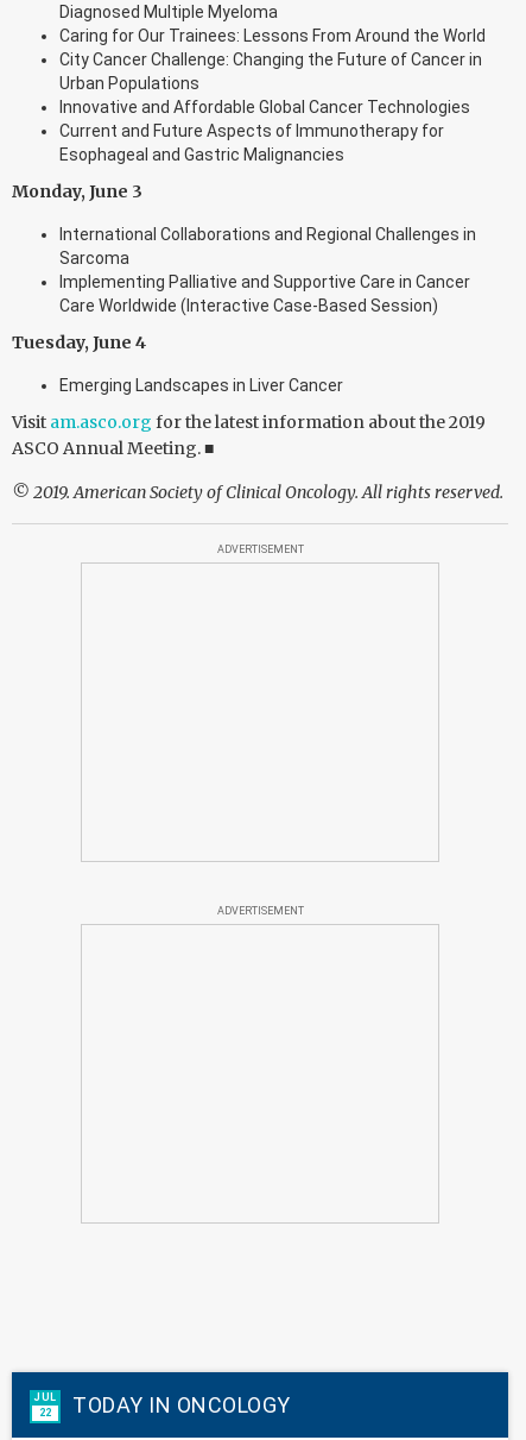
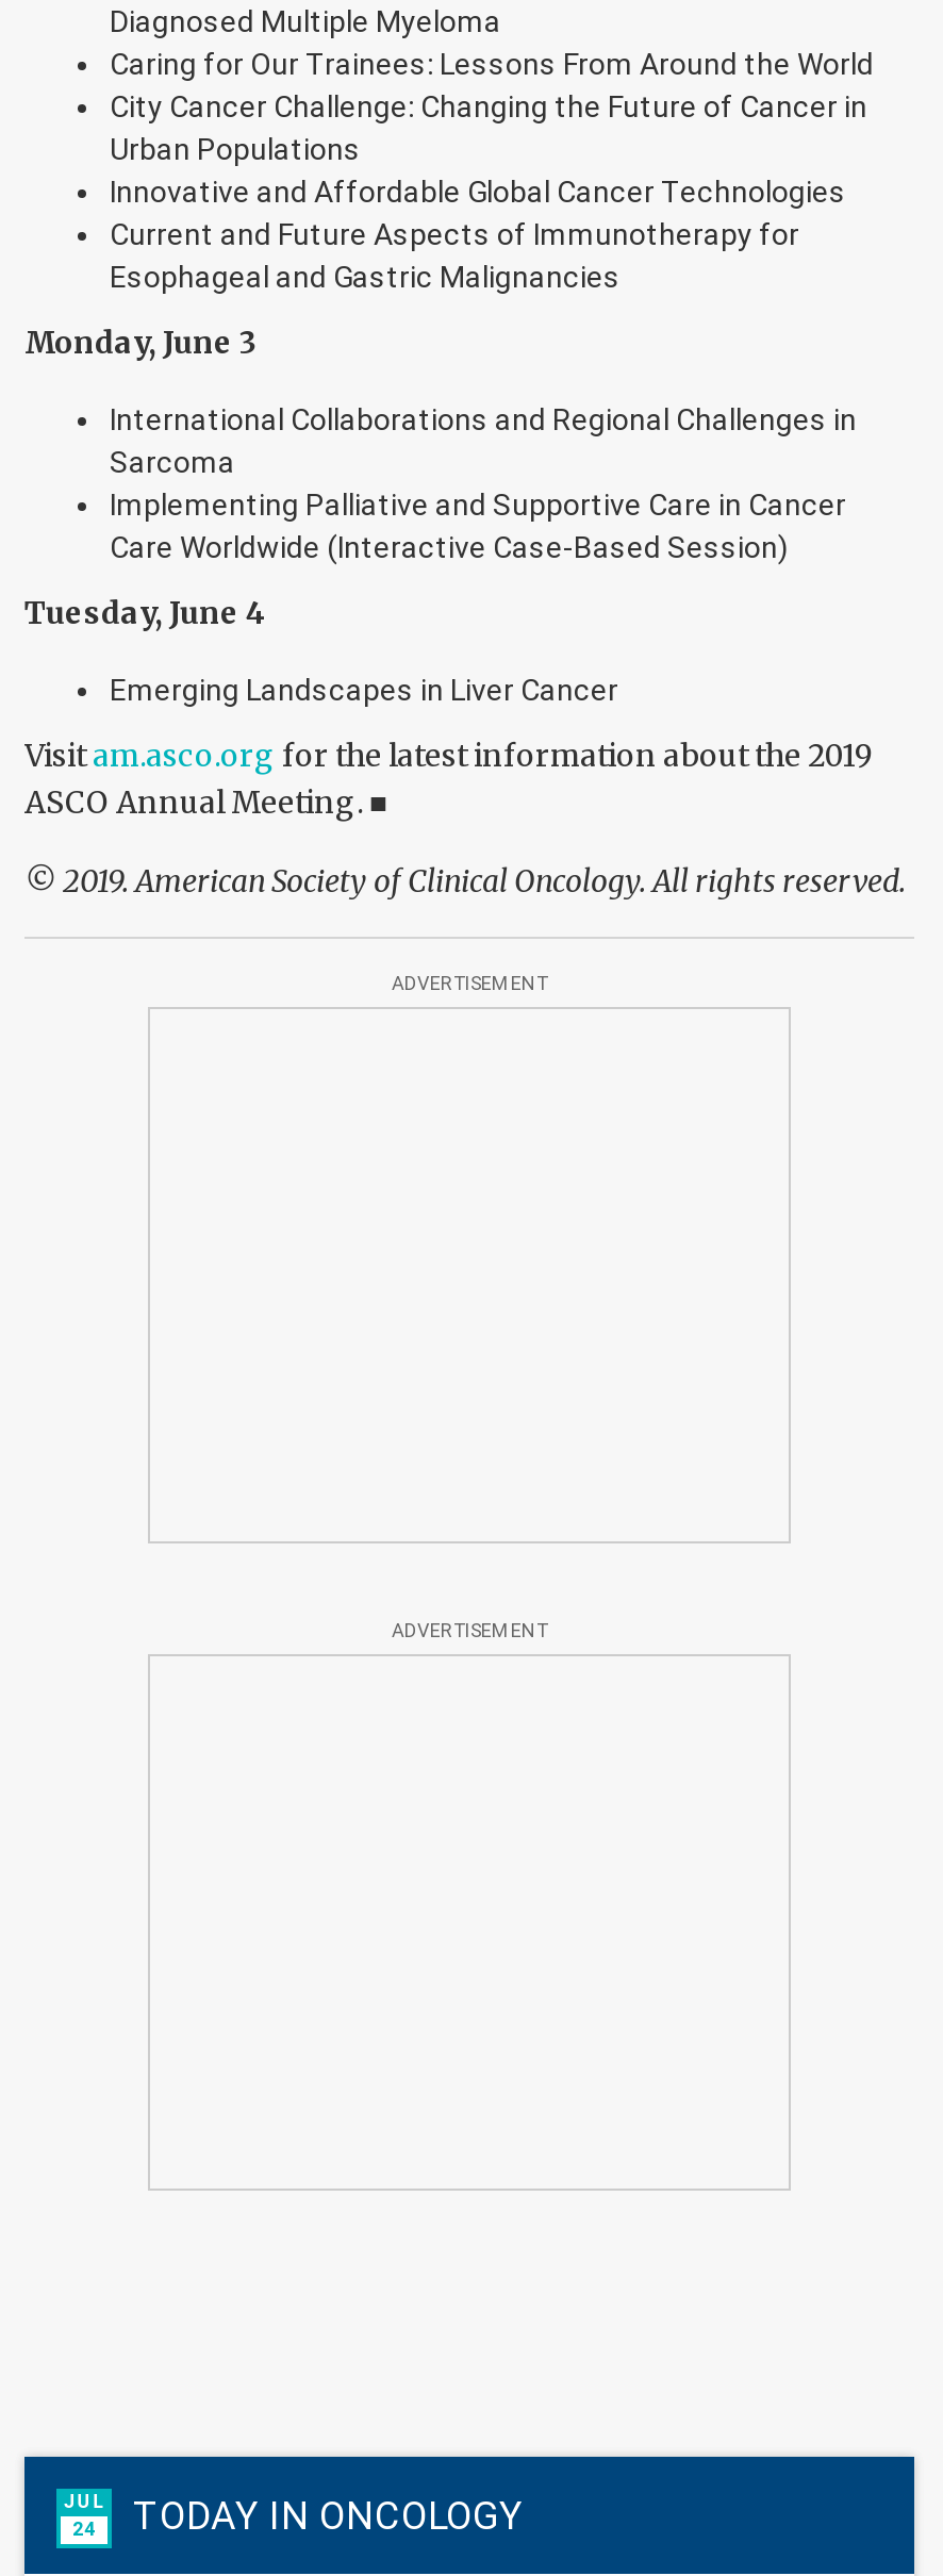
[33,1391,290,1419] JUL 22 TODAY IN ONCOLOGY -> [63,2491,524,2540] JUL 24 TODAY IN ONCOLOGY

